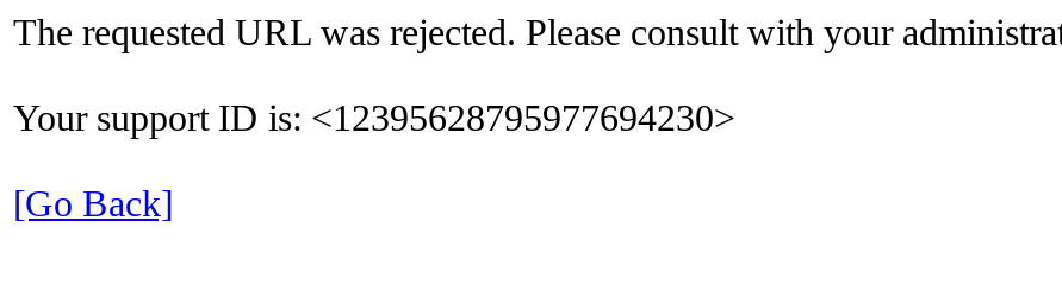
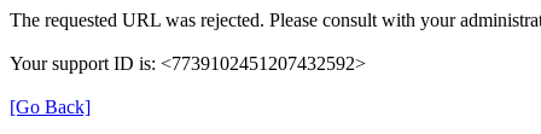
[13,97,735,138] Your support ID is: <12395628795977694230> -> [10,53,366,74] Your support ID is: <7739102451207432592>

